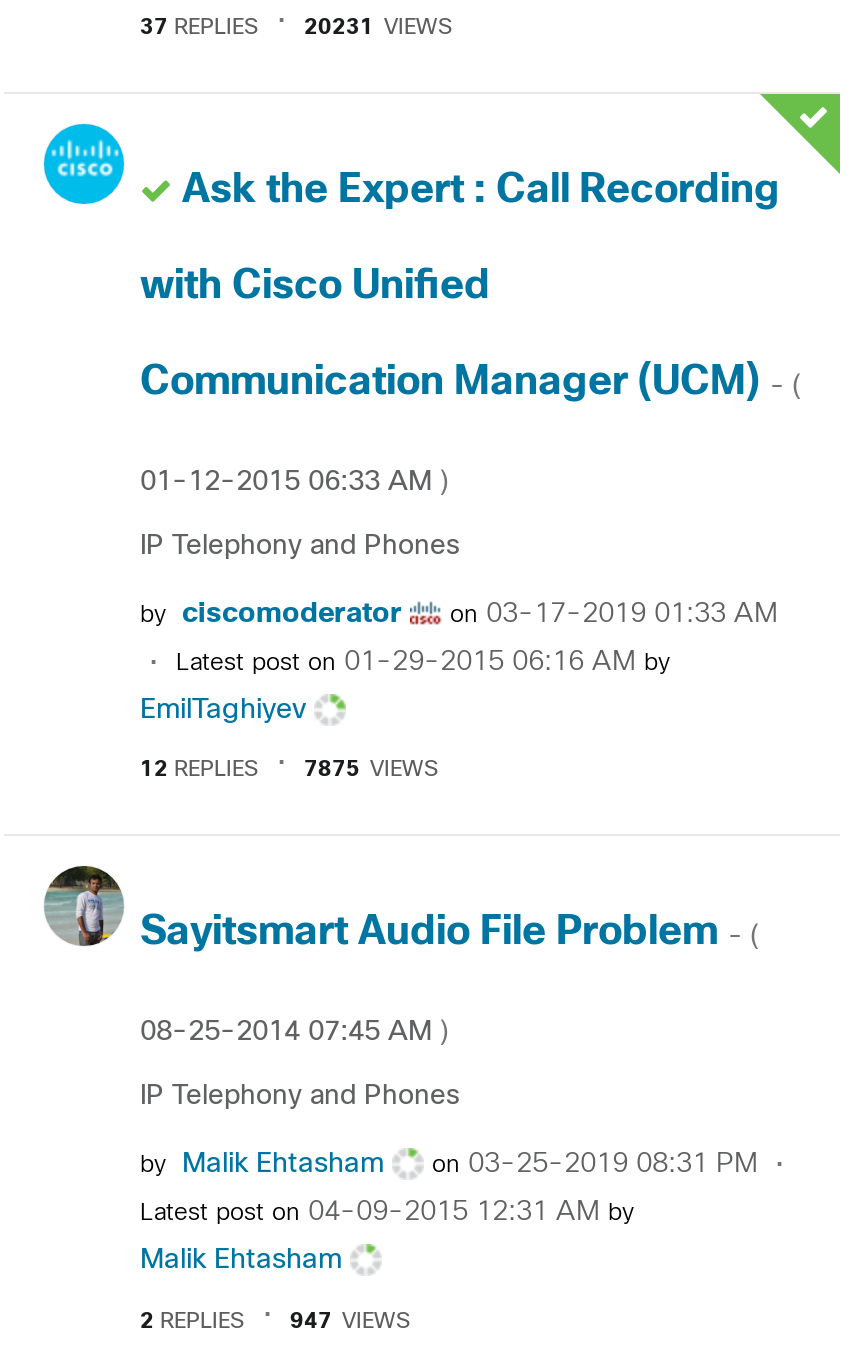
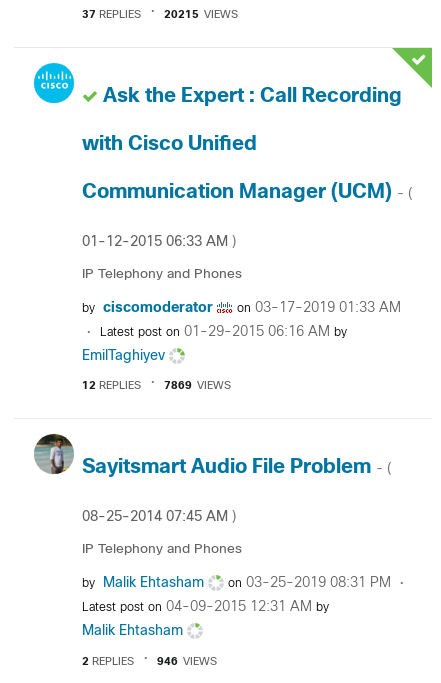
[304,17,452,37] 20231 VIEWS -> [164,9,238,19] 20215 VIEWS
[304,760,438,780] 7875 VIEWS -> [164,381,231,391] 7869 VIEWS
[290,1311,410,1331] 947 VIEWS -> [157,656,217,666] 946 VIEWS

